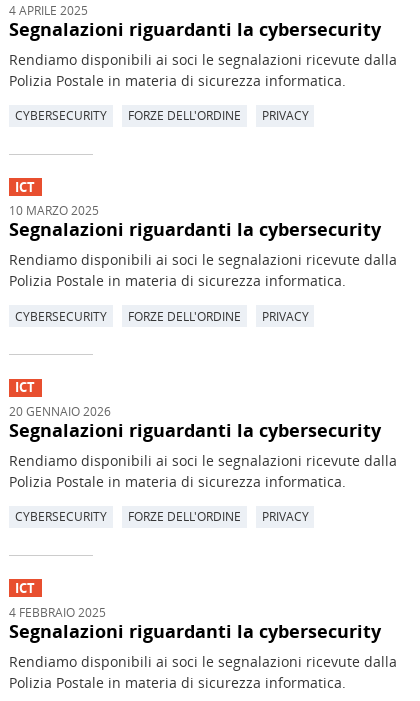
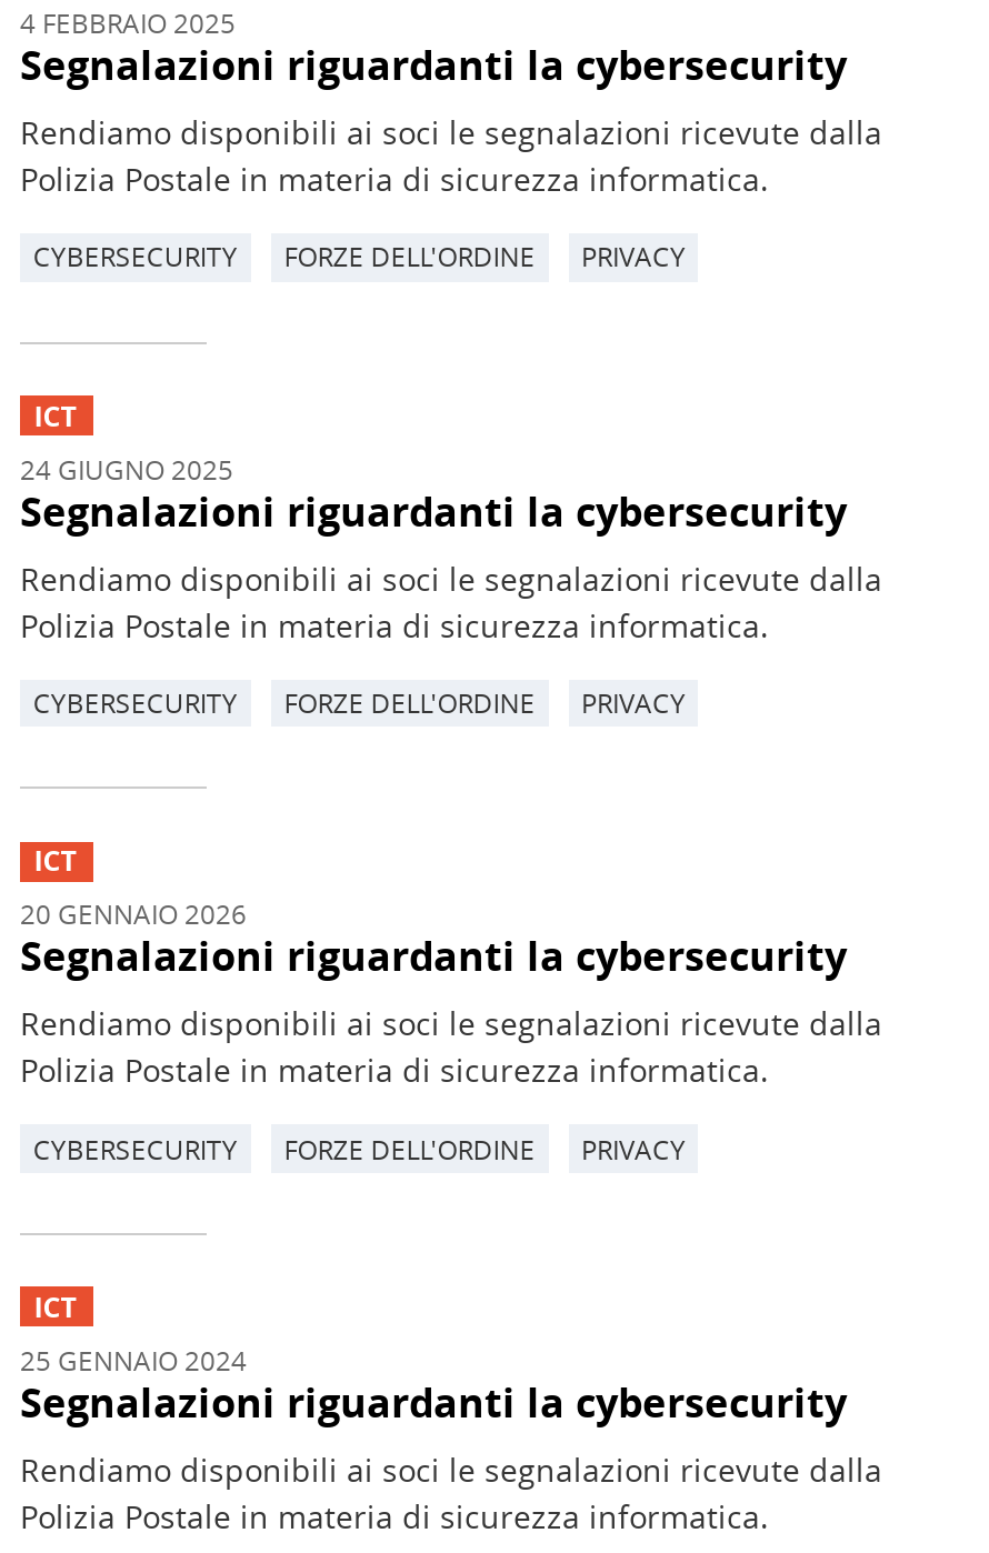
[9,2,88,18] 4 APRILE 2025 -> [20,4,236,40] 4 FEBBRAIO 2025
[9,202,99,218] 10 MARZO 2025 -> [20,450,233,485] 24 GIUGNO 2025
[9,604,106,620] 4 FEBBRAIO 2025 -> [20,1341,247,1377] 25 GENNAIO 2024

